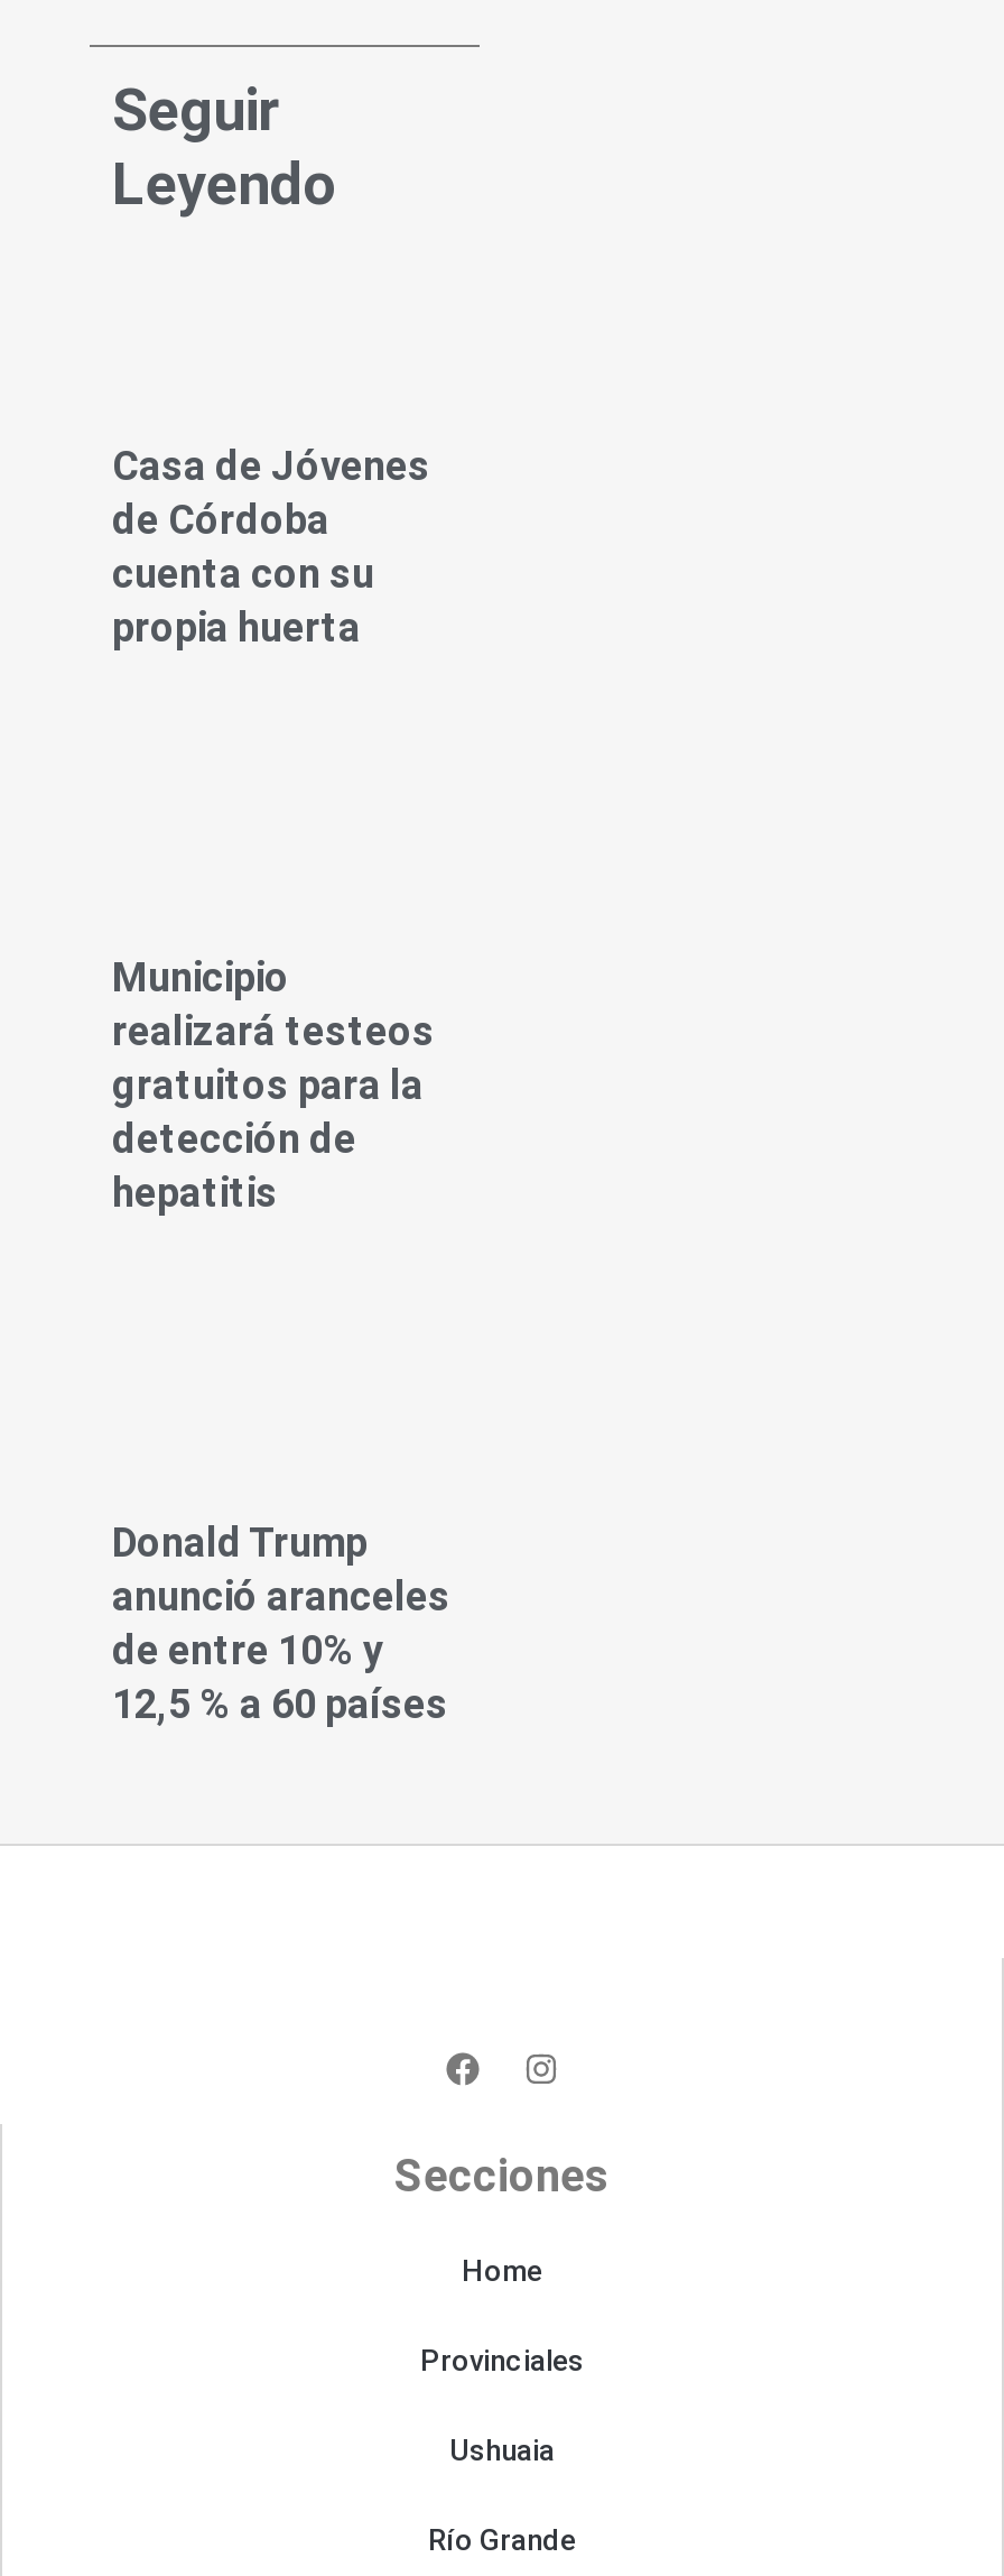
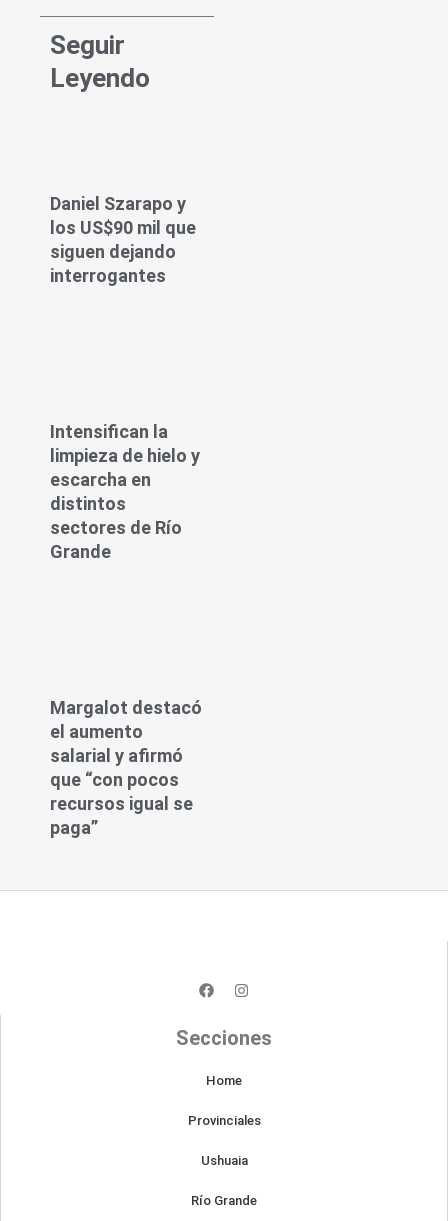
[112,442,430,650] Casa de Jóvenes | de Córdoba | cuenta con su | propia huerta -> [50,193,196,286] Daniel Szarapo y | los US$90 mil que | siguen dejando | interrogantes
[112,953,435,1216] Municipio | realizará testeos | gratuitos para la | detección de | hepatitis -> [50,421,200,562] Intensifican la | limpieza de hielo y | escarcha en | distintos | sectores de Río | Grande
[112,1518,450,1727] Donald Trump | anunció aranceles | de entre 10% y | 12,5 % a 60 países -> [50,697,202,838] Margalot destacó | el aumento | salarial y afirmó | que “con pocos | recursos igual se | paga”

